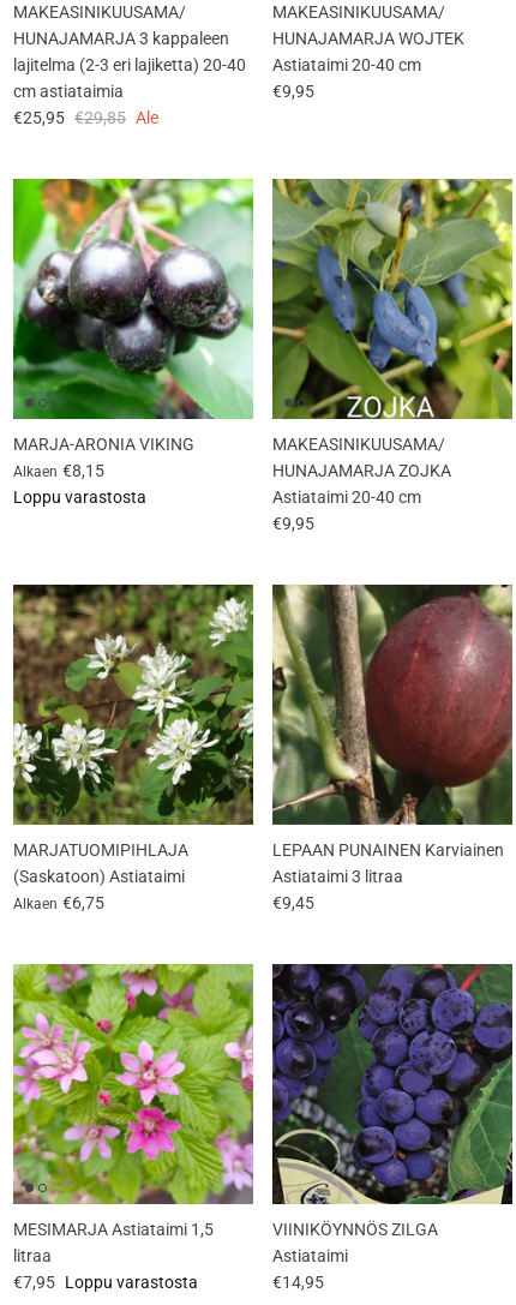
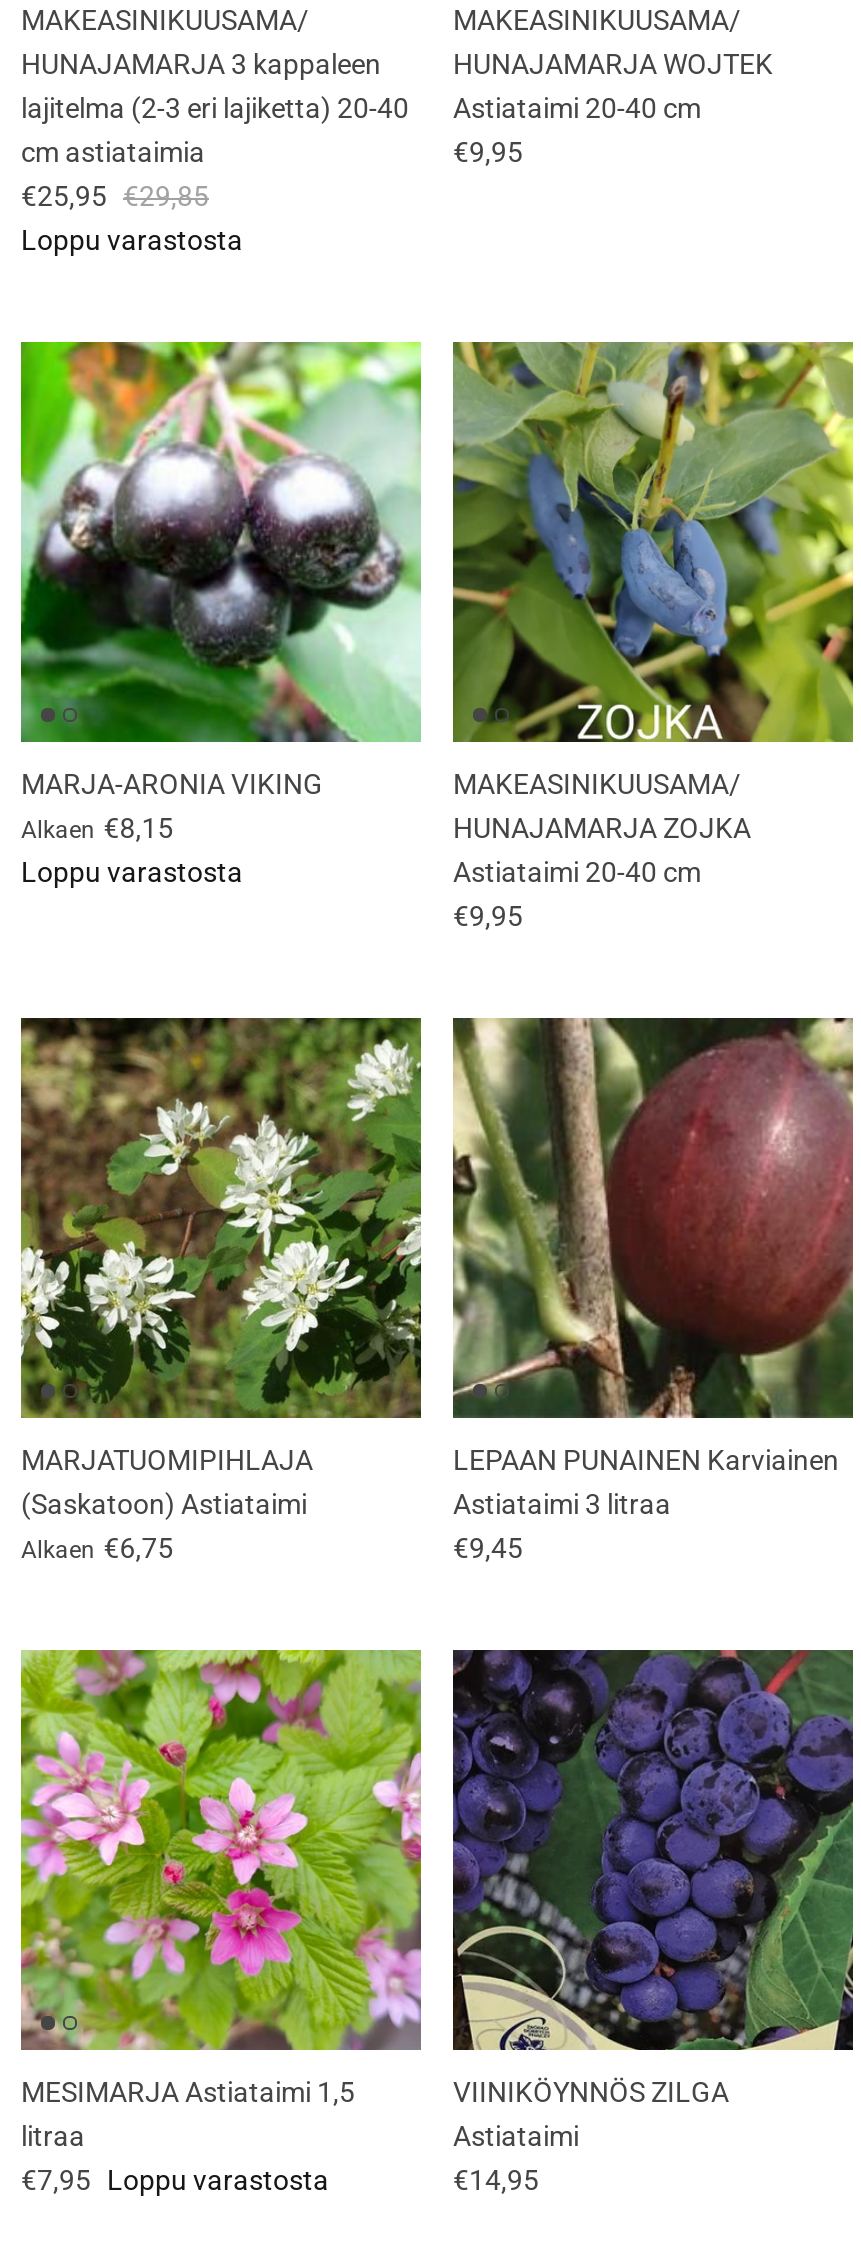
[13,108,158,128] €25,95 €29,85 Ale -> [21,181,243,257] €25,95 €29,85 | Loppu varastosta

